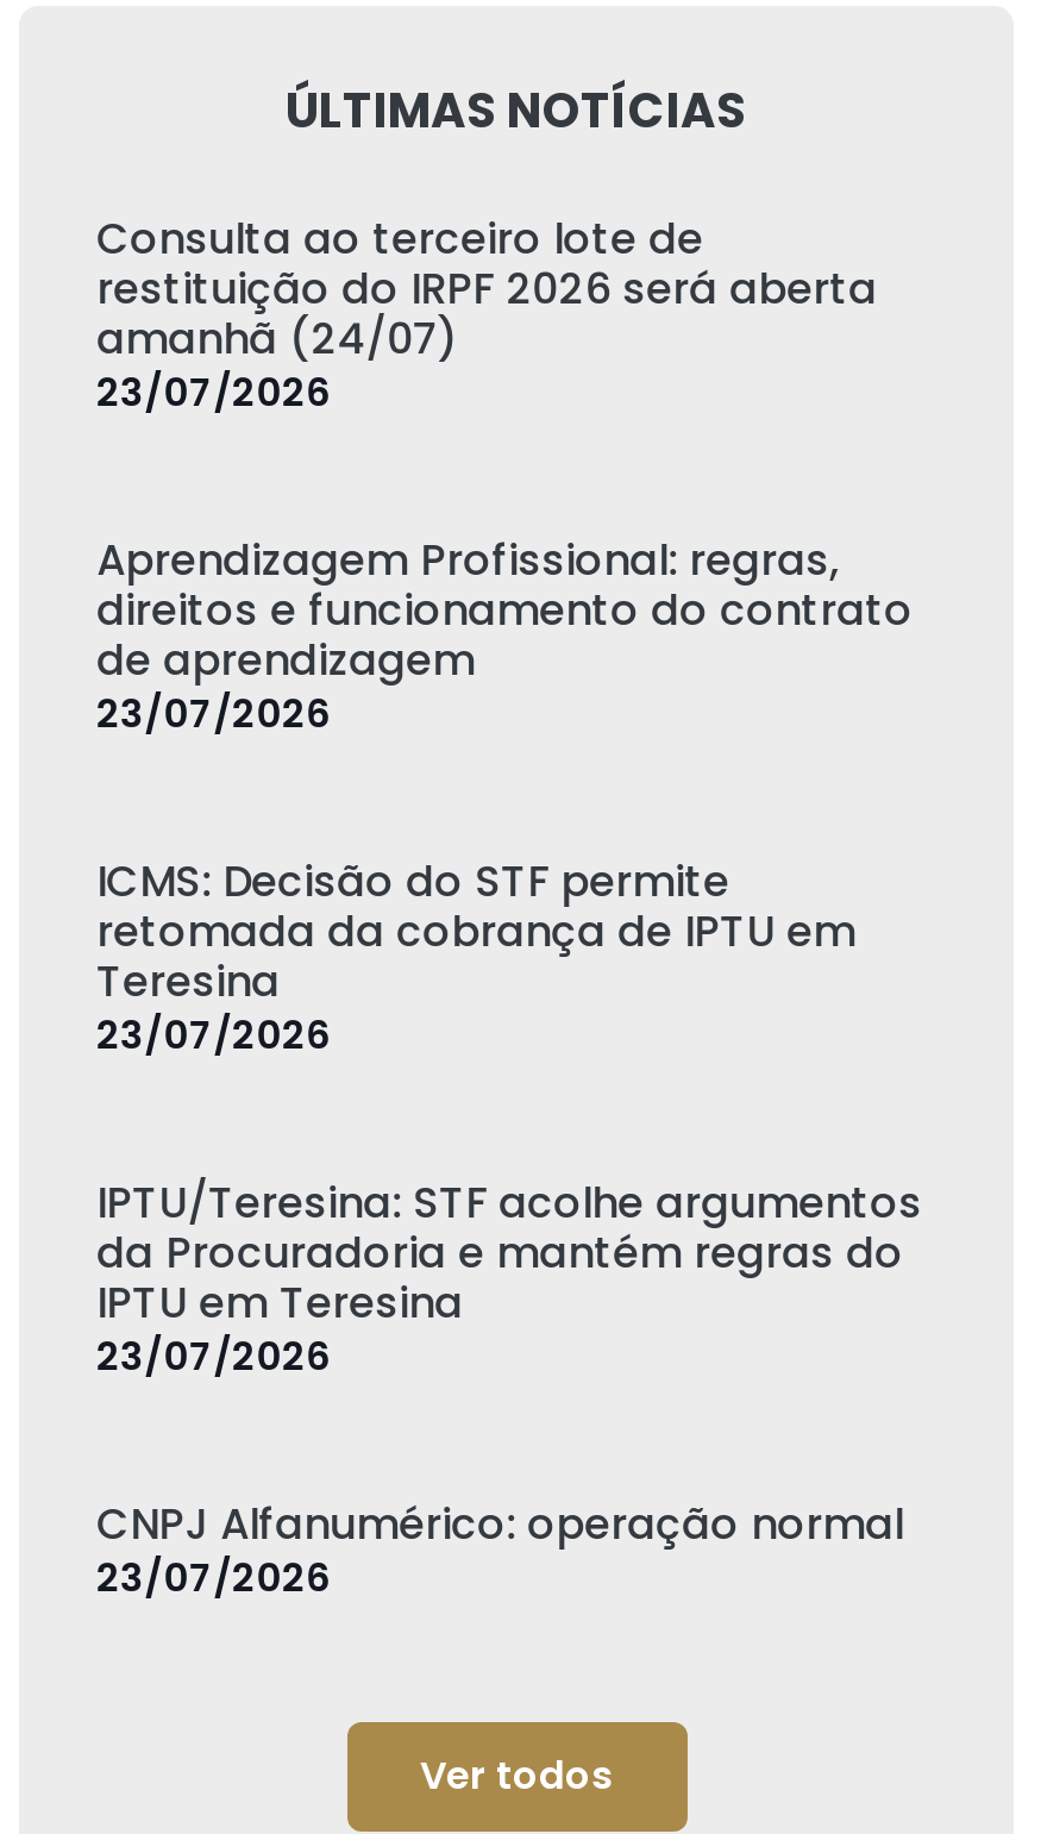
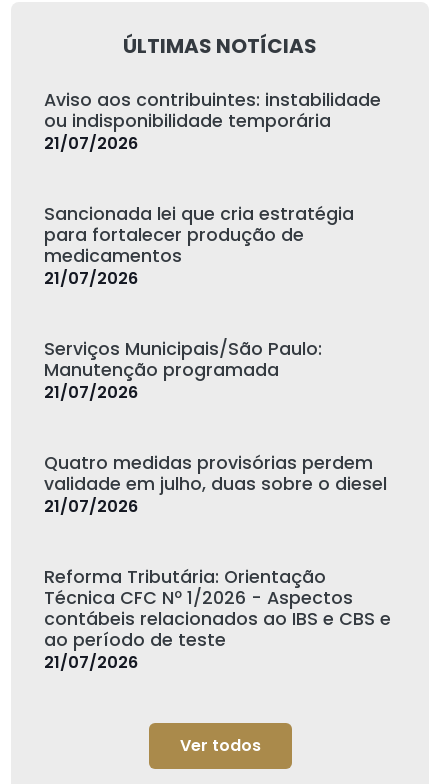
[97,211,877,420] Consulta ao terceiro lote de | restituição do IRPF 2026 será aberta | amanhã (24/07) | 23/07/2026 -> [44,88,381,155] Aviso aos contribuintes: instabilidade | ou indisponibilidade temporária | 21/07/2026
[97,532,913,741] Aprendizagem Profissional: regras, | direitos e funcionamento do contrato | de aprendizagem | 23/07/2026 -> [44,202,354,290] Sancionada lei que cria estratégia | para fortalecer produção de | medicamentos | 21/07/2026
[97,853,856,1063] ICMS: Decisão do STF permite | retomada da cobrança de IPTU em | Teresina | 23/07/2026 -> [44,337,322,404] Serviços Municipais/São Paulo: | Manutenção programada | 21/07/2026
[97,1175,922,1384] IPTU/Teresina: STF acolhe argumentos | da Procuradoria e mantém regras do | IPTU em Teresina | 23/07/2026 -> [44,451,387,518] Quatro medidas provisórias perdem | validade em julho, duas sobre o diesel | 21/07/2026
[97,1496,903,1605] CNPJ Alfanumérico: operação normal | 23/07/2026 -> [44,565,391,674] Reforma Tributária: Orientação | Técnica CFC Nº 1/2026 - Aspectos | contábeis relacionados ao IBS e CBS e | ao período de teste | 21/07/2026

